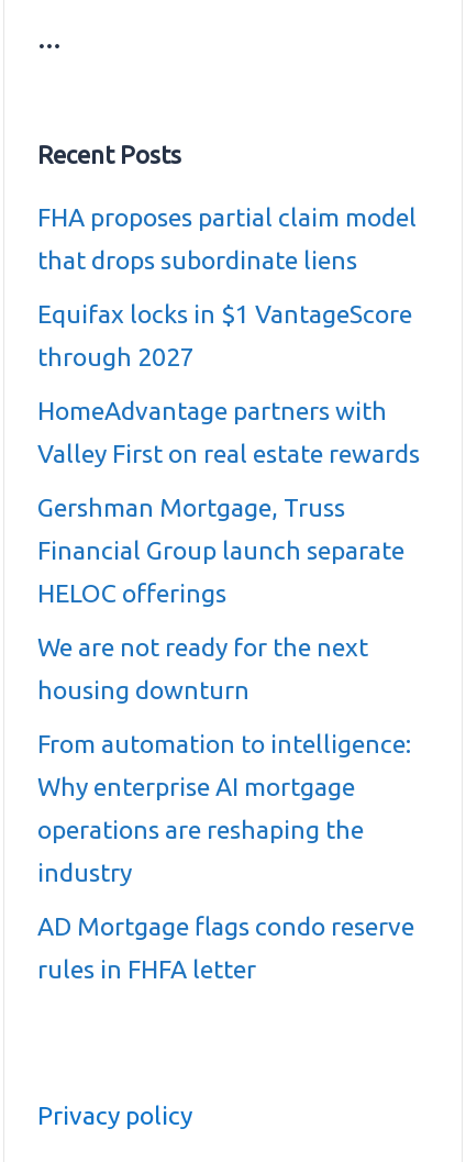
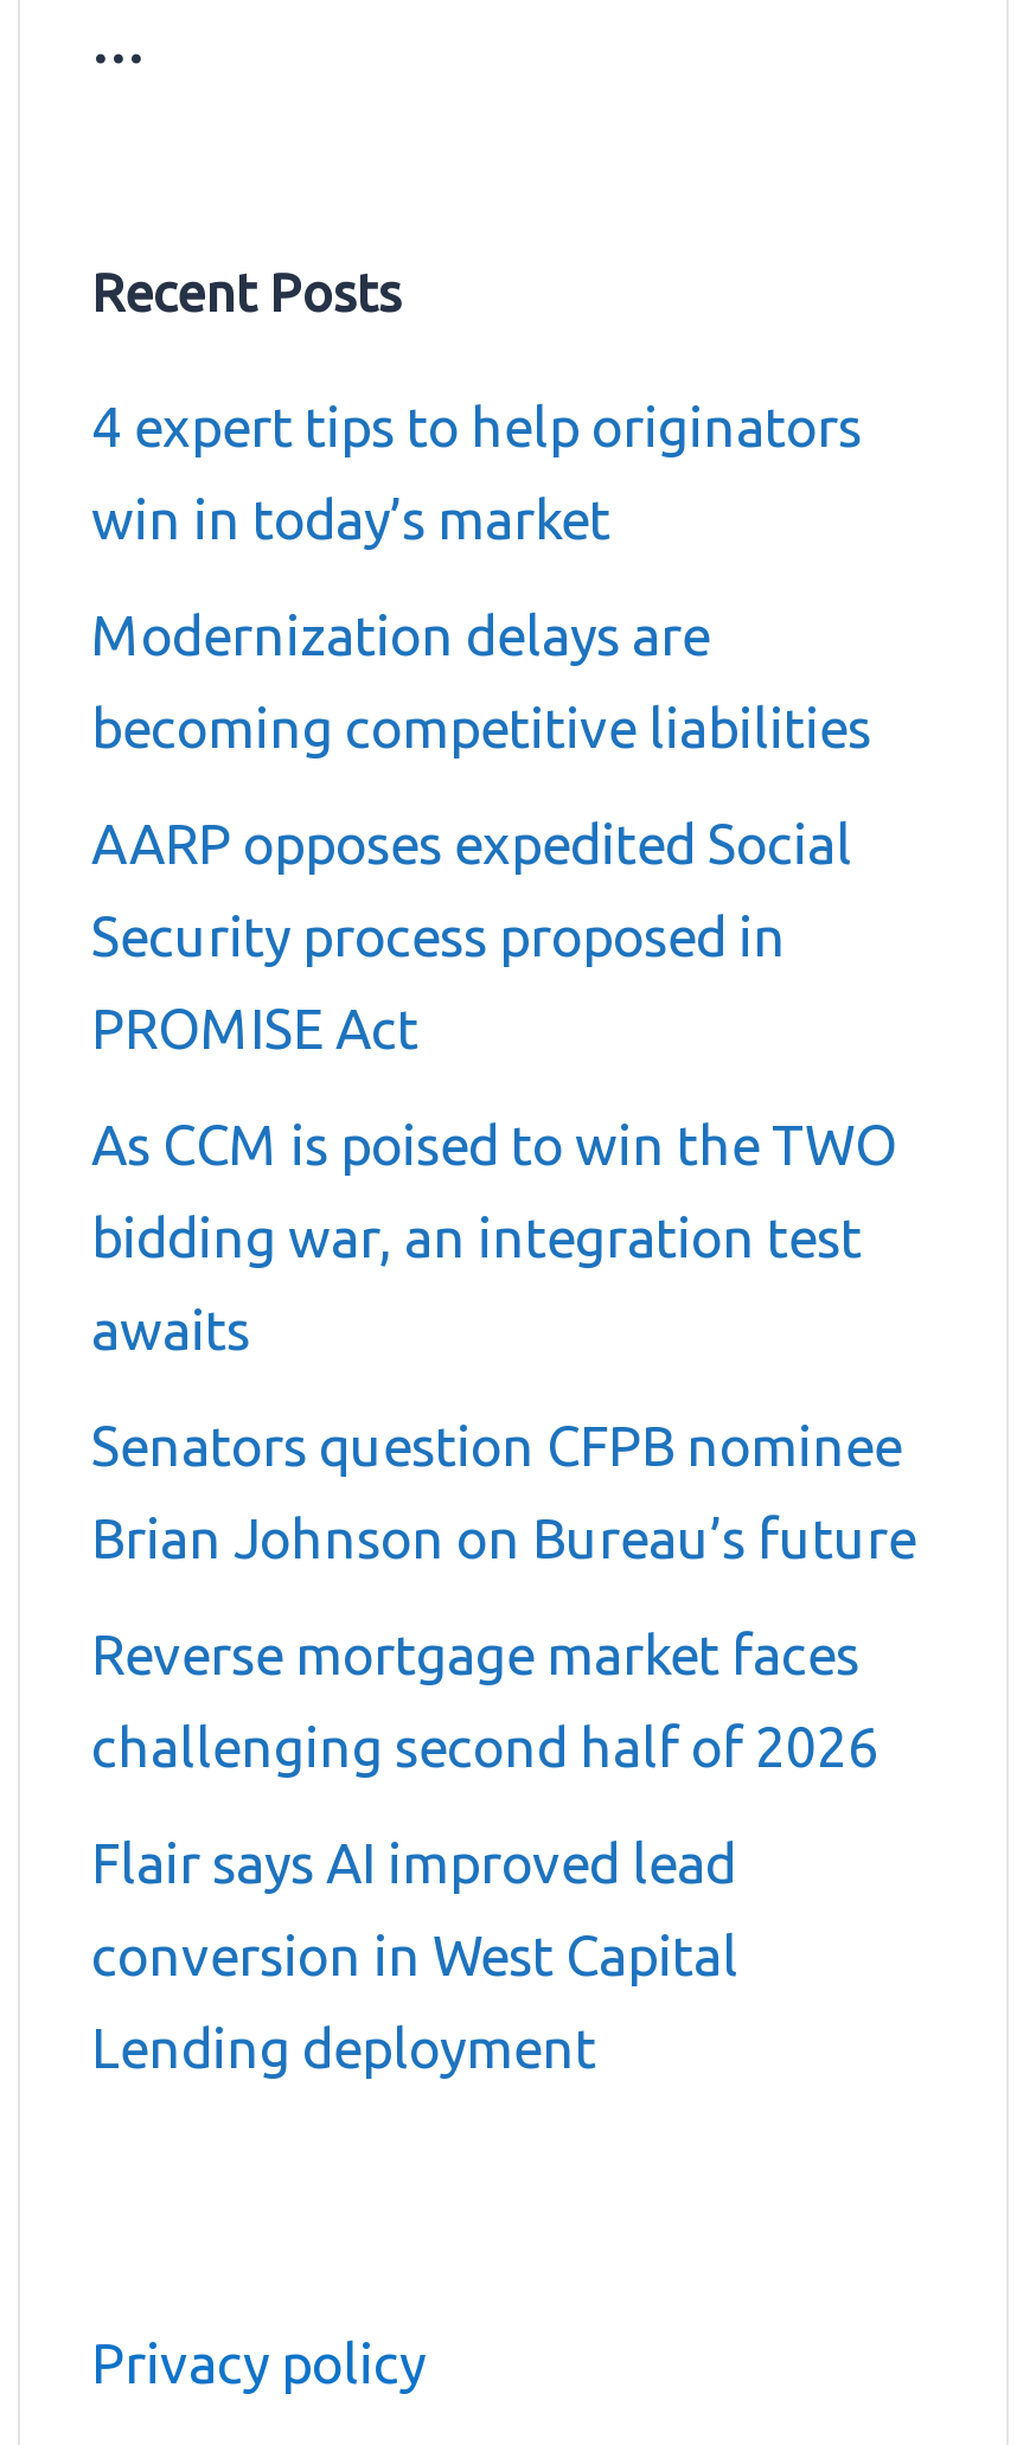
[37,203,417,231] FHA proposes partial claim model -> [91,397,862,456] 4 expert tips to help originators
[37,246,357,274] that drops subordinate liens -> [91,489,610,549] win in today’s market
[37,300,412,328] Equifax locks in $1 VantageScore -> [91,606,710,665] Modernization delays are
[37,343,195,370] through 2027 -> [91,698,871,757] becoming competitive liabilities
[37,397,387,424] HomeAdvantage partners with -> [91,814,852,873] AARP opposes expedited Social
[37,440,420,467] Valley First on real estate rewards -> [91,907,786,966] Security process proposed in
[37,494,345,521] Gershman Mortgage, Truss -> [91,999,418,1058] PROMISE Act
[37,536,404,564] Financial Group launch separate -> [91,1115,897,1175] As CCM is poised to win the TWO
[37,579,226,607] HELOC offerings -> [91,1208,862,1267] bidding war, an integration test
[37,633,368,661] We are not ready for the next -> [91,1300,250,1359] awaits
[37,676,249,704] housing downturn -> [91,1416,902,1476] Senators question CFPB nominee
[37,730,411,757] From automation to intelligence: -> [91,1509,916,1568] Brian Johnson on Bureau’s future
[37,773,355,800] Why enterprise AI mortgage -> [91,1625,859,1684] Reverse mortgage market faces
[37,816,364,843] operations are reshaping the -> [91,1717,878,1777] challenging second half of 2026
[37,859,132,886] industry -> [91,1833,736,1893] Flair says AI improved lead
[37,912,414,940] AD Mortgage flags condo reserve -> [91,1926,738,1985] conversion in West Capital
[37,955,256,983] rules in FHFA letter -> [91,2018,596,2078] Lending deployment

